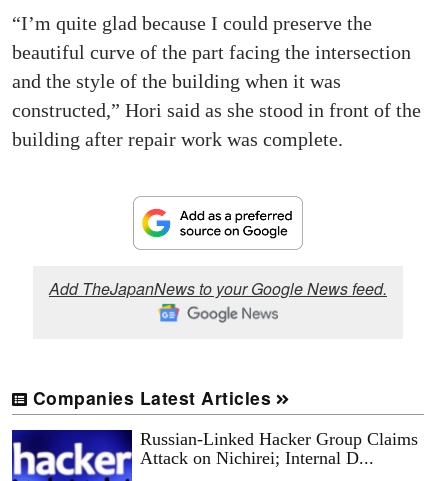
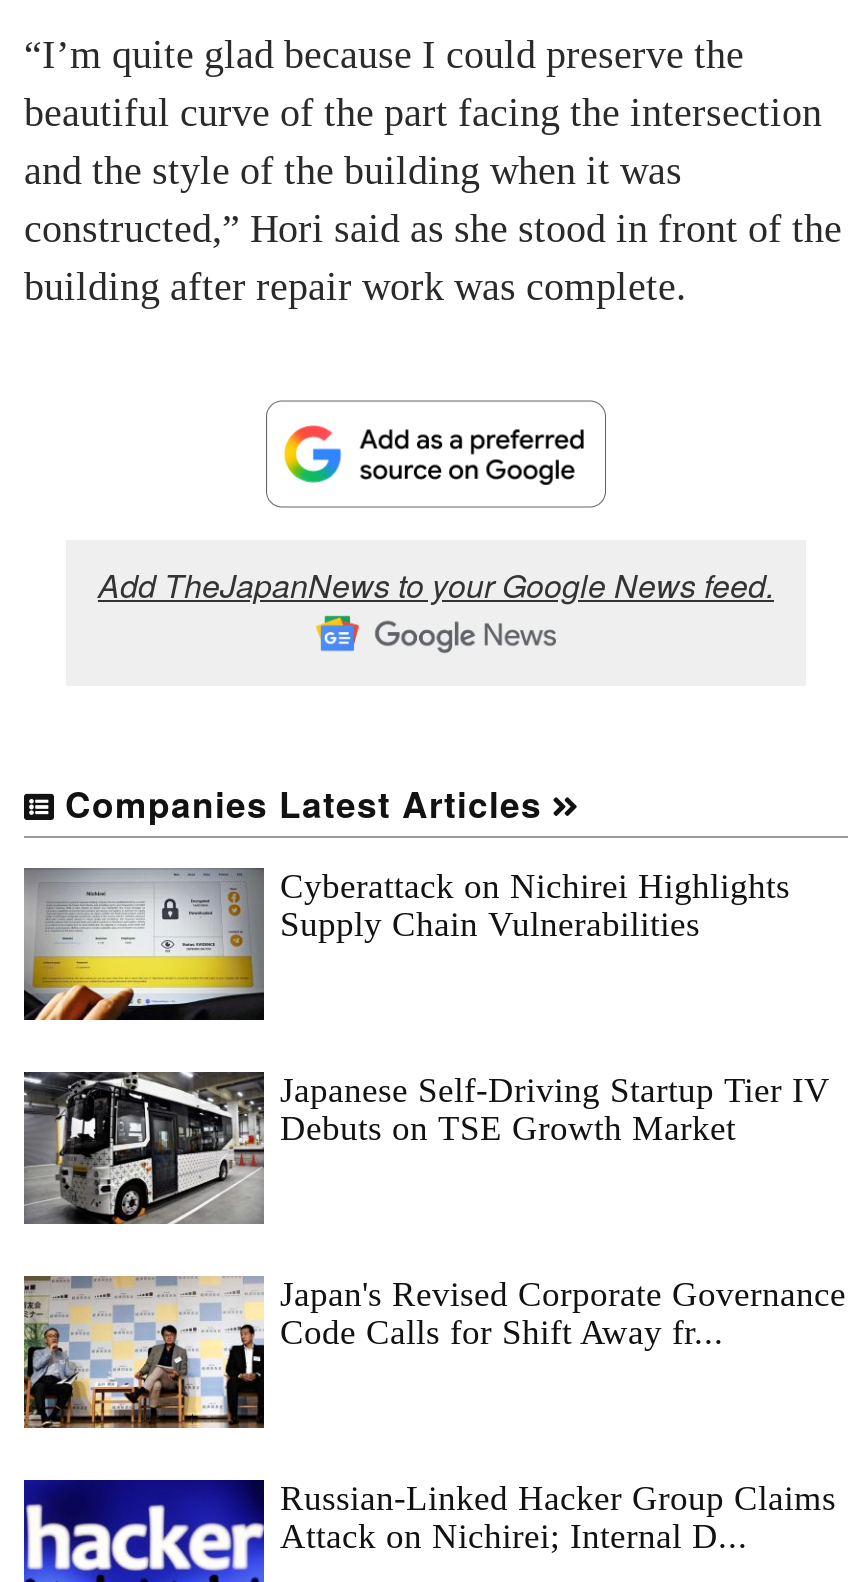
none -> [22,866,790,1022] [image] | Cyberattack on Nichirei Highlights | Supply Chain Vulnerabilities
none -> [22,1070,830,1226] [image] | Japanese Self-Driving Startup Tier IV | Debuts on TSE Growth Market
none -> [22,1274,846,1432] [image] | Japan's Revised Corporate Governance | Code Calls for Shift Away fr...

